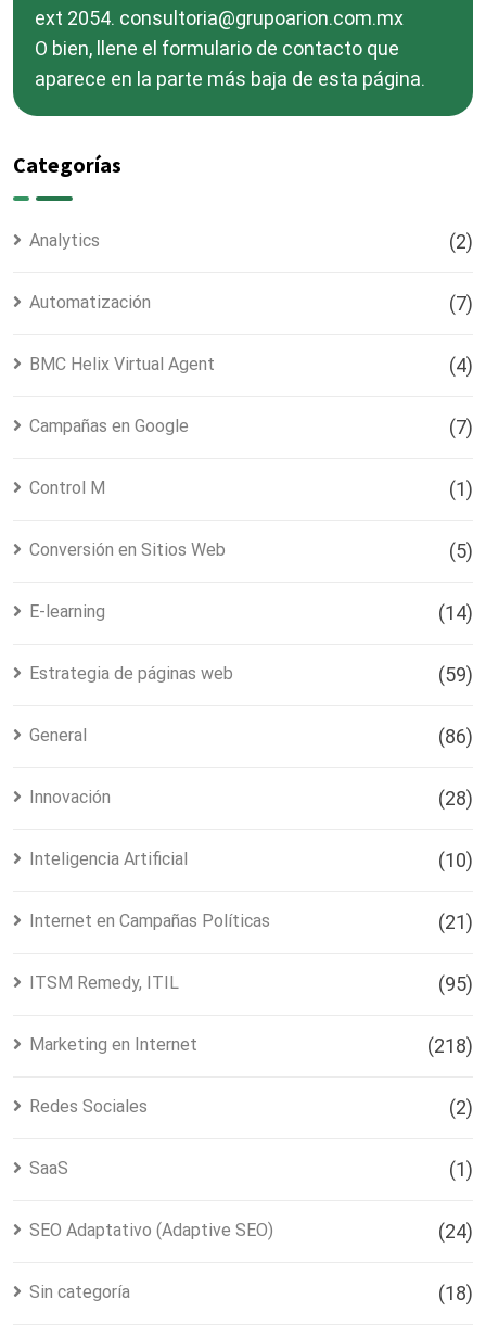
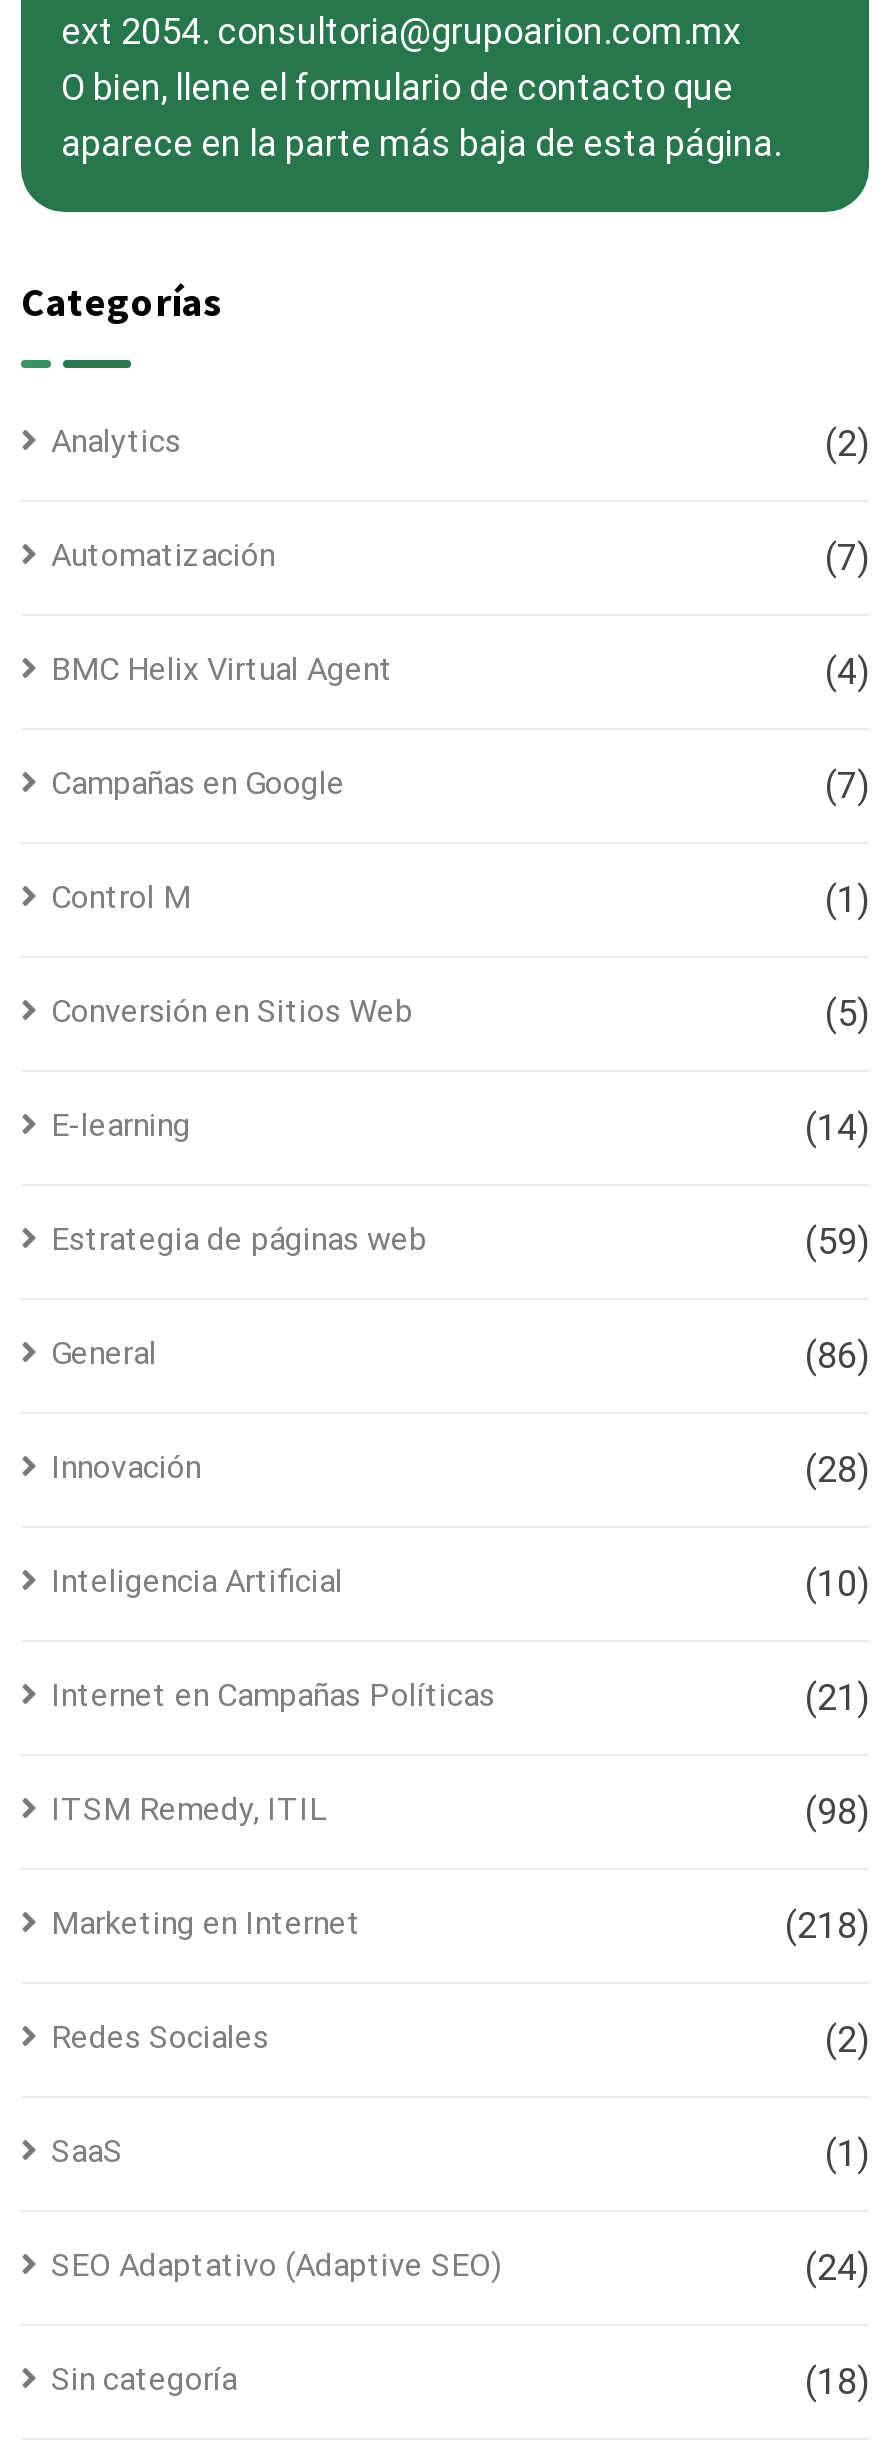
[438,972,473,995] (95) -> [805,1789,869,1831] (98)

